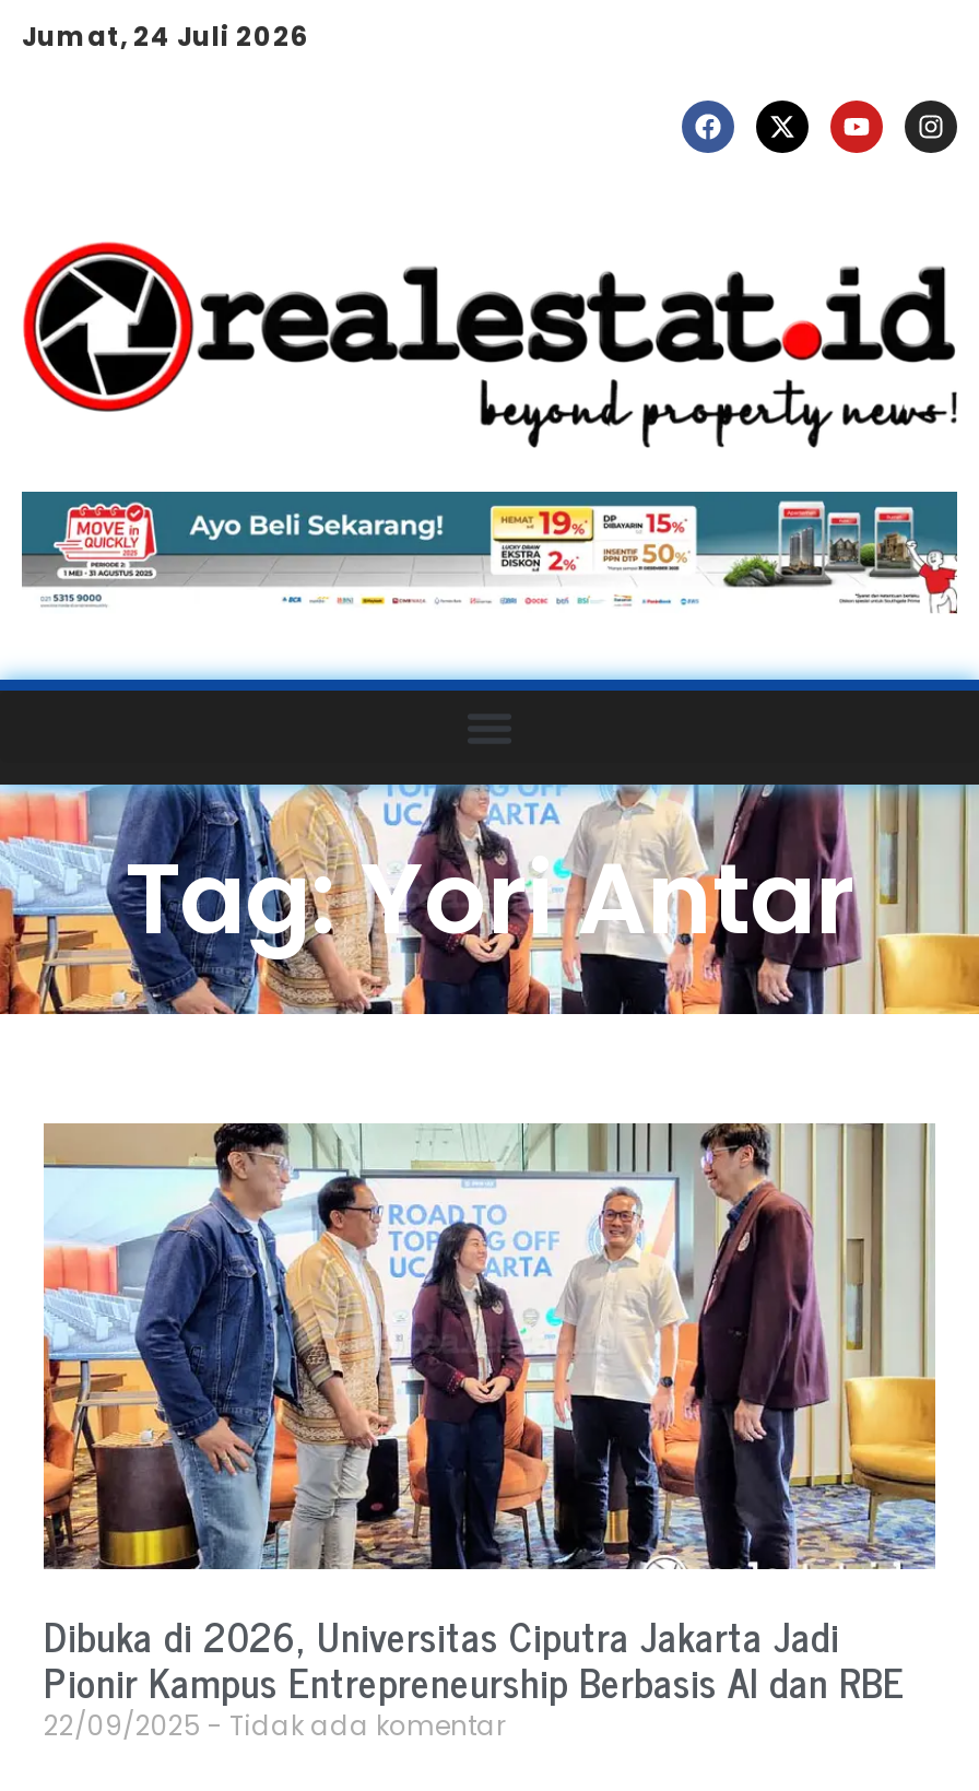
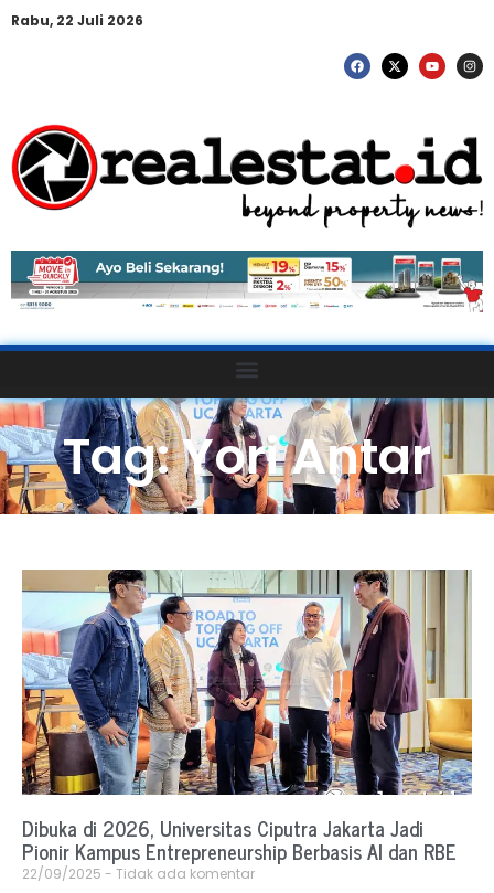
[22,17,308,55] Jumat, 24 Juli 2026 -> [11,11,143,30] Rabu, 22 Juli 2026

